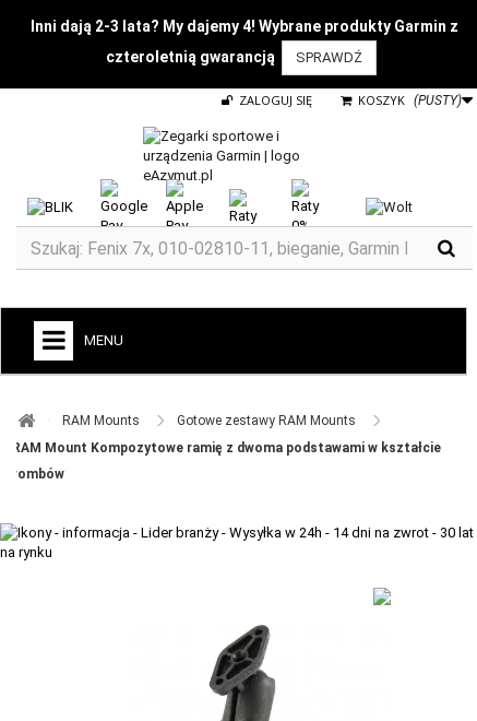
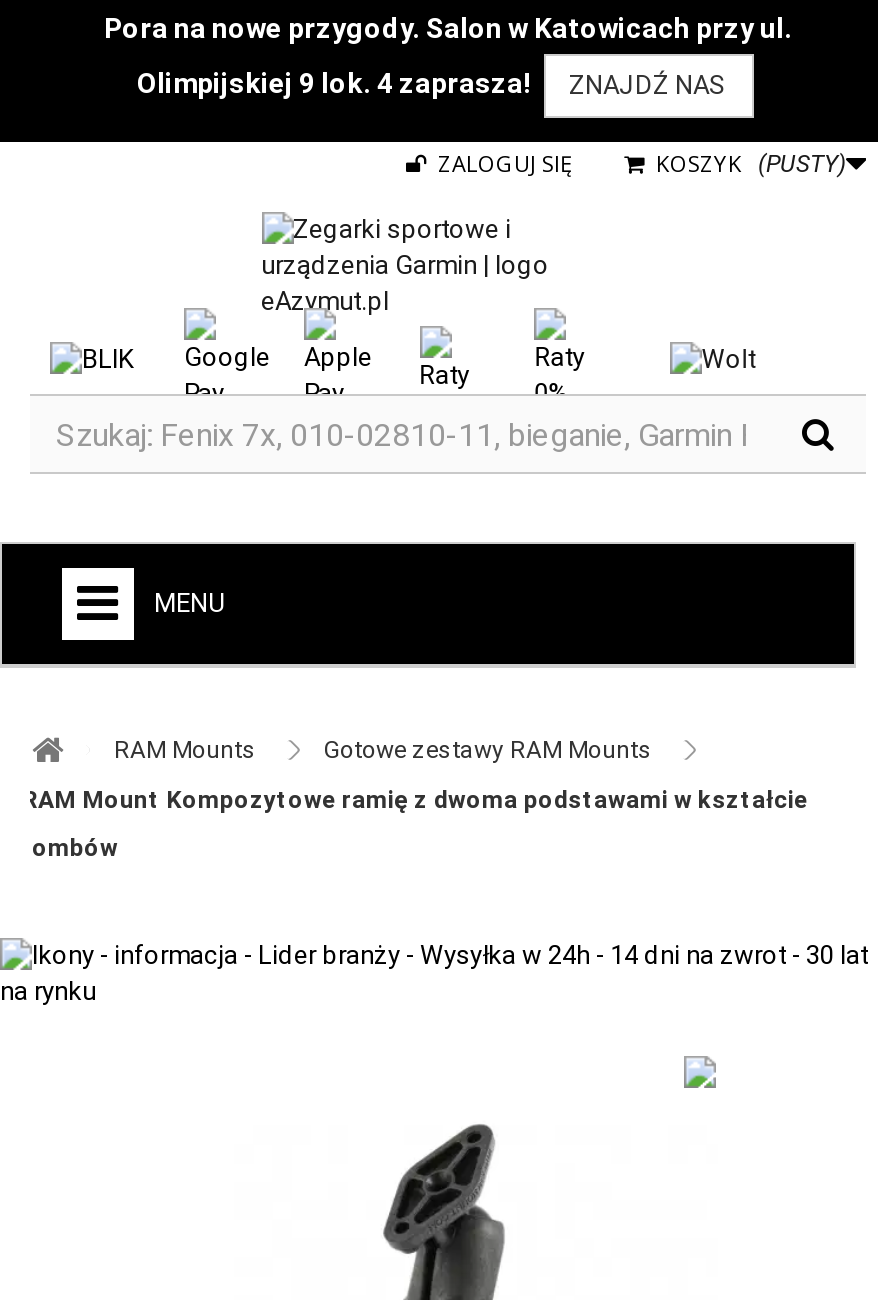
[31,17,458,35] Inni dają 2-3 lata? My dajemy 4! Wybrane produkty Garmin z -> [104,12,792,44] Pora na nowe przygody. Salon w Katowicach przy ul.
[106,48,362,66] czteroletnią gwarancją | SPRAWDŹ -> [137,67,727,100] Olimpijskiej 9 lok. 4 zaprasza! | ZNAJDŹ NAS

